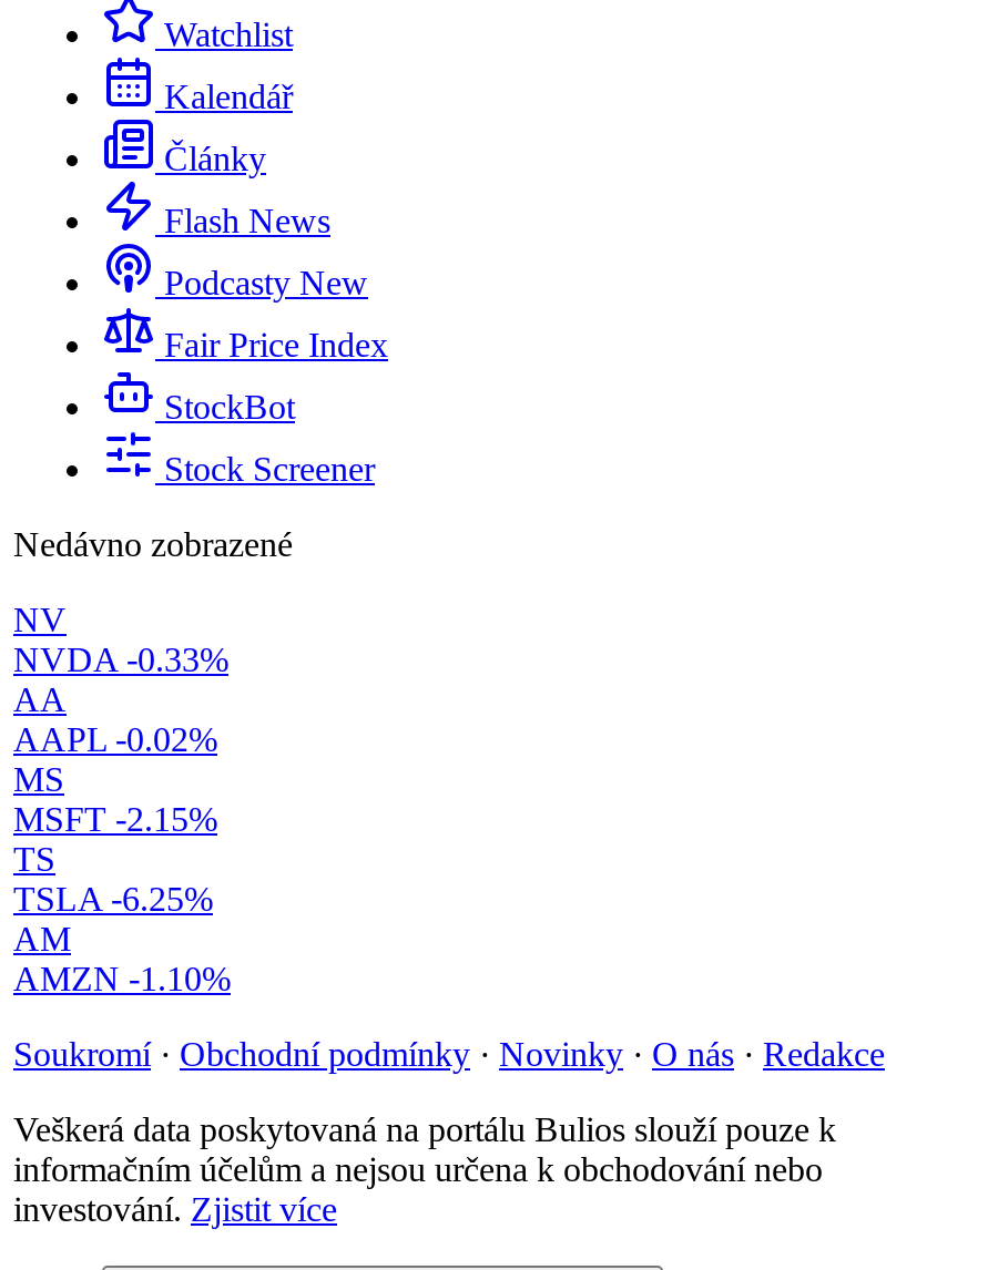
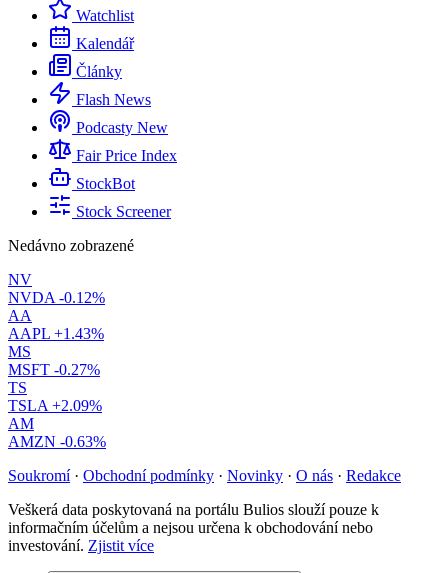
[13,641,228,678] NVDA -0.33% -> [8,289,105,306] NVDA -0.12%
[13,721,217,758] AAPL -0.02% -> [8,325,104,342] AAPL +1.43%
[13,800,217,838] MSFT -2.15% -> [8,361,100,378] MSFT -0.27%
[13,880,213,918] TSLA -6.25% -> [8,397,102,414] TSLA +2.09%
[13,960,231,998] AMZN -1.10% -> [8,433,106,450] AMZN -0.63%

